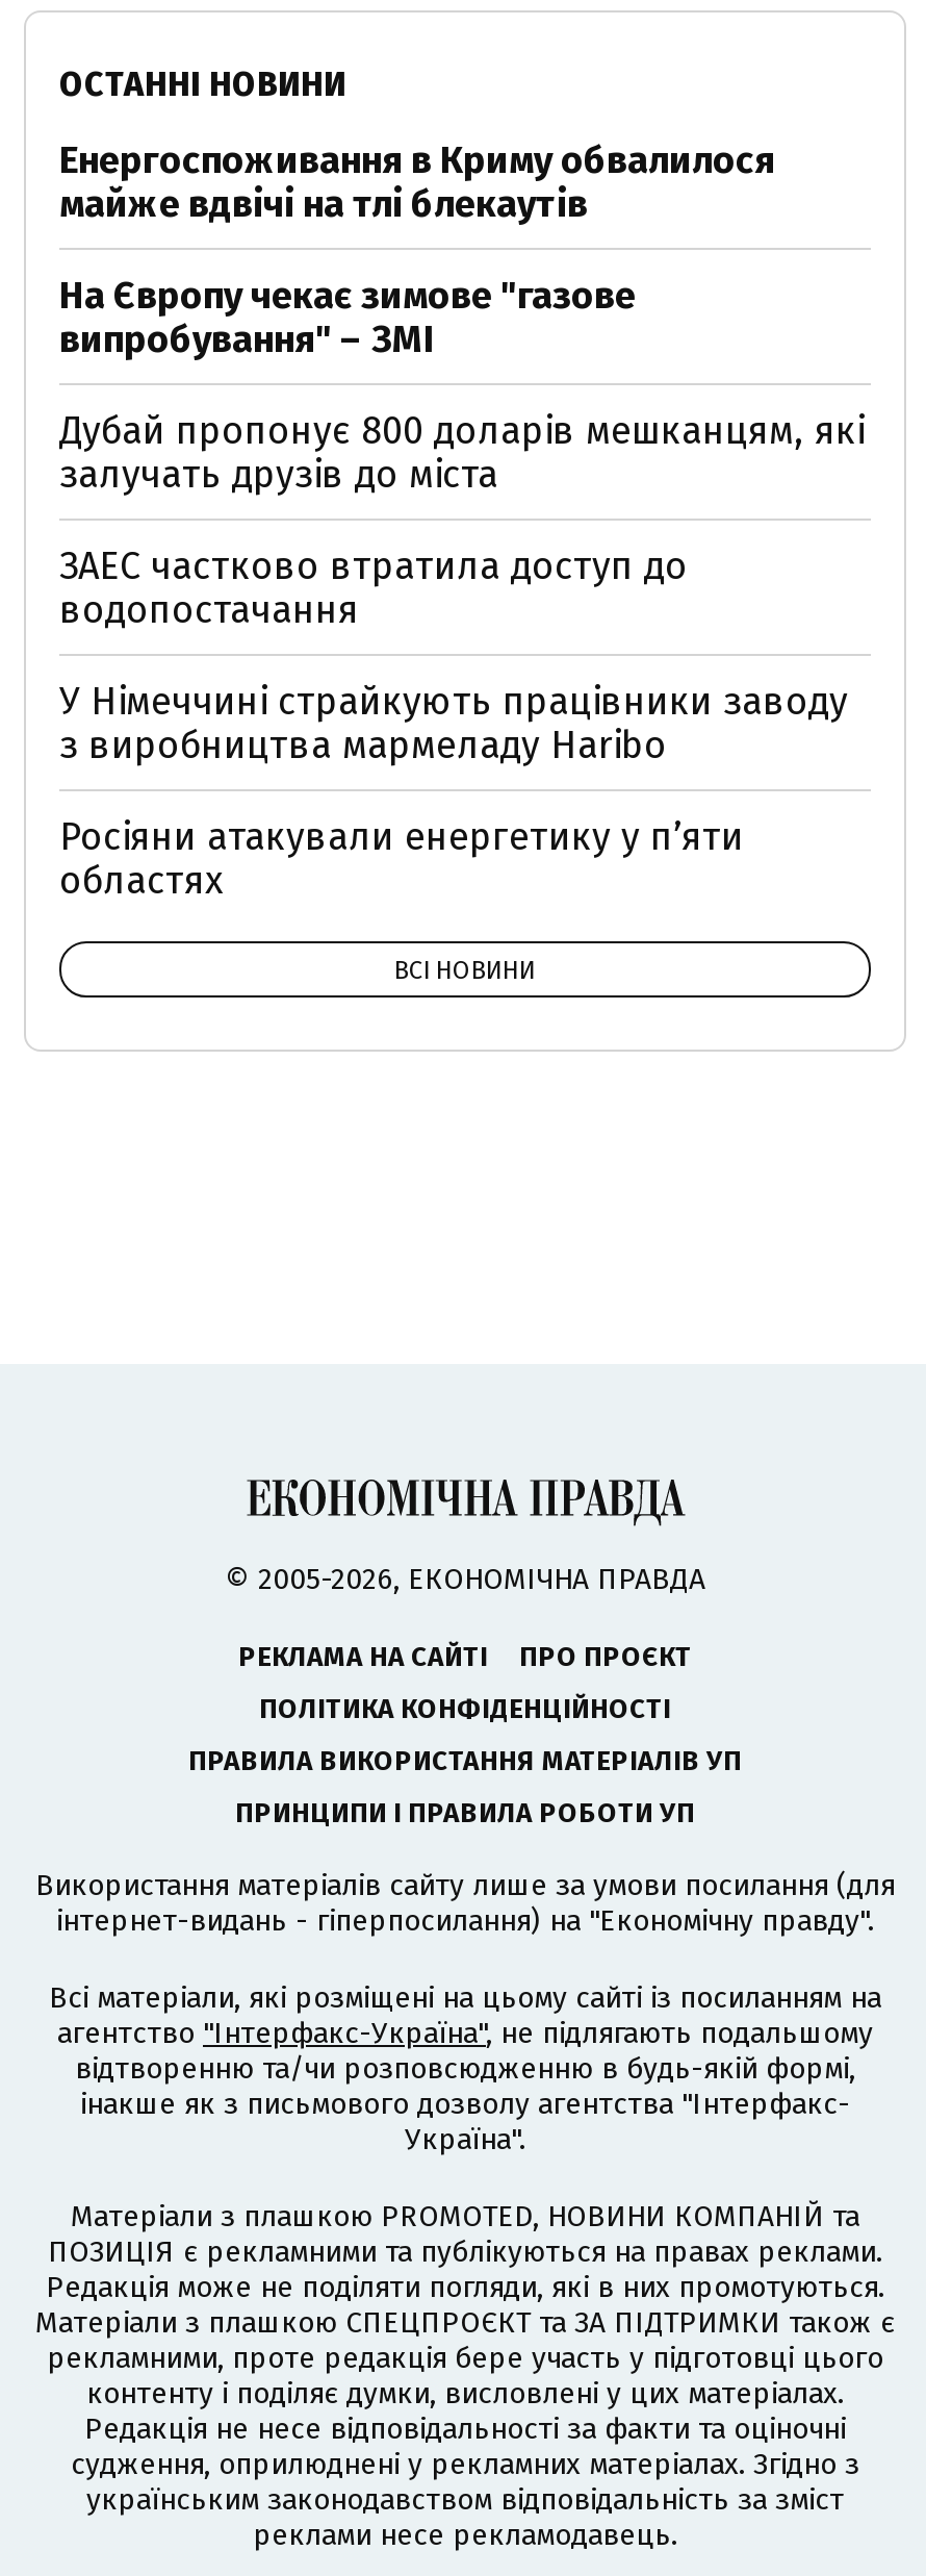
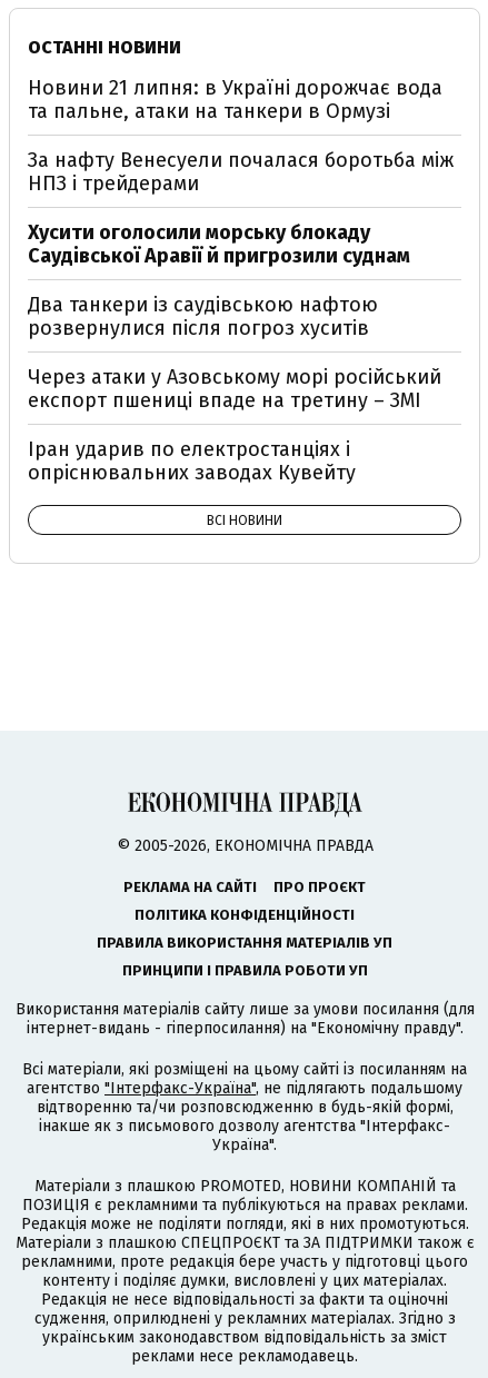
[59,137,775,227] Енергоспоживання в Криму обвалилося | майже вдвічі на тлі блекаутів -> [28,76,442,123] Новини 21 липня: в Україні дорожчає вода | та пальне, атаки на танкери в Ормузі
[59,273,636,362] На Європу чекає зимове "газове | випробування" – ЗМІ -> [28,148,454,196] За нафту Венесуели почалася боротьба між | НПЗ і трейдерами
[59,408,865,498] Дубай пропонує 800 доларів мешканцям, які | залучать друзів до міста -> [28,220,410,268] Хусити оголосили морську блокаду | Саудівської Аравії й пригрозили суднам
[59,544,688,633] ЗАЕС частково втратила доступ до | водопостачання -> [28,293,378,340] Два танкери із саудівською нафтою | розвернулися після погроз хуситів
[59,679,848,768] У Німеччині страйкують працівники заводу | з виробництва мармеладу Haribo -> [28,365,441,413] Через атаки у Азовському морі російський | експорт пшениці впаде на третину – ЗМІ
[59,814,744,904] Росіяни атакували енергетику у пʼяти | областях -> [28,437,356,485] Іран ударив по електростанціях і | опріснювальних заводах Кувейту

